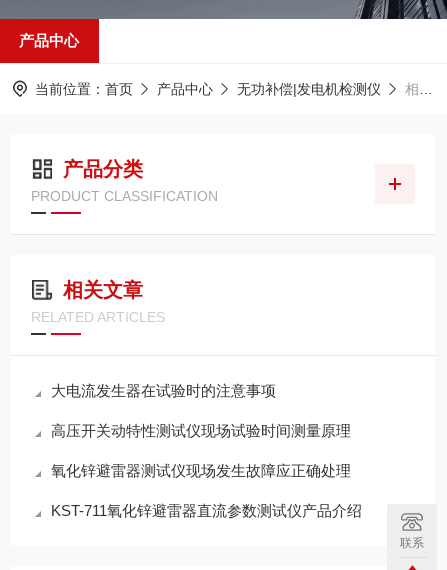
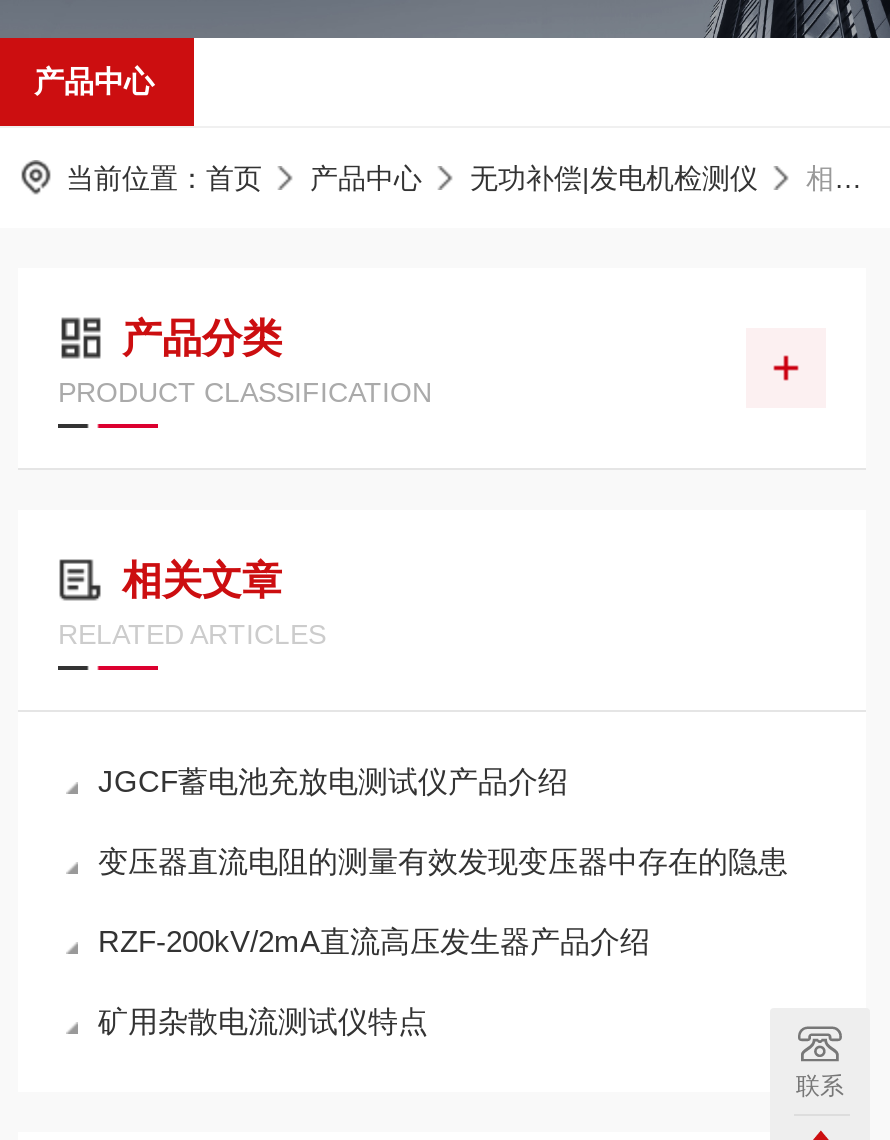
[51,382,276,399] 大电流发生器在试验时的注意事项 -> [98,764,568,798] JGCF蓄电池充放电测试仪产品介绍
[51,422,351,439] 高压开关动特性测试仪现场试验时间测量原理 -> [98,844,788,878] 变压器直流电阻的测量有效发现变压器中存在的隐患
[51,462,351,479] 氧化锌避雷器测试仪现场发生故障应正确处理 -> [98,924,650,958] RZF-200kV/2mA直流高压发生器产品介绍
[51,502,362,519] KST-711氧化锌避雷器直流参数测试仪产品介绍 -> [98,1004,428,1038] 矿用杂散电流测试仪特点

